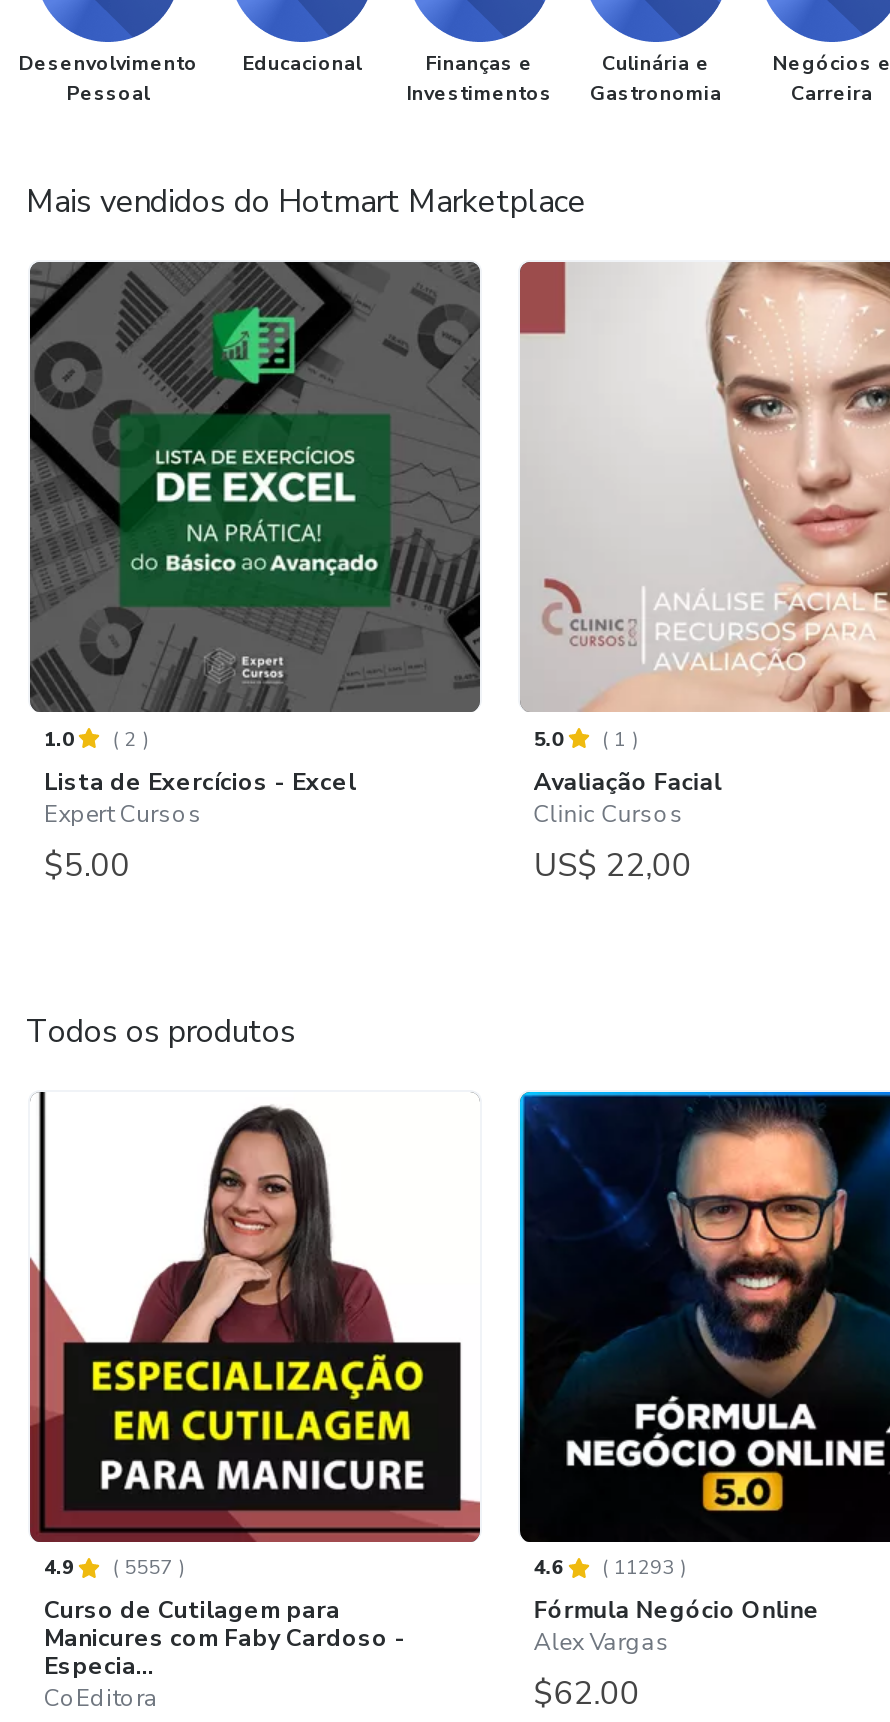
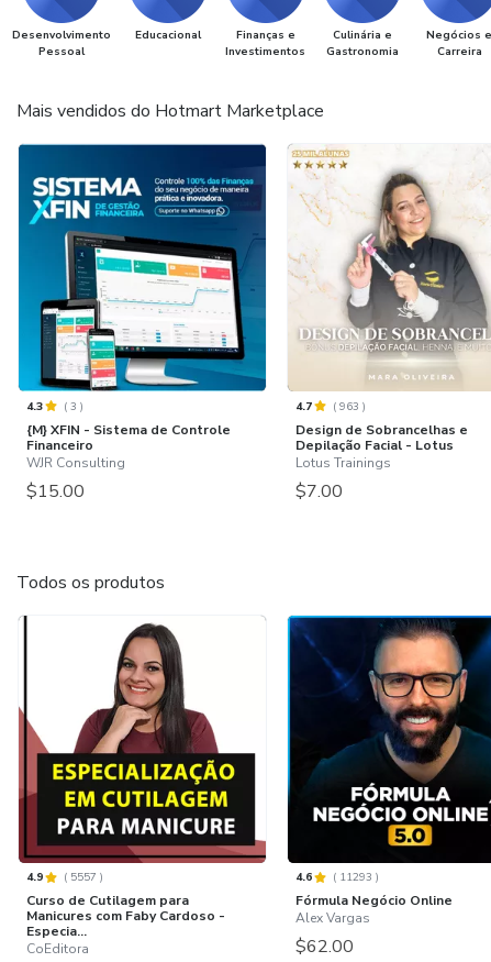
[28,260,482,888] [image] | 1.0 | (2) | Lista de Exercícios - Excel | Expert Cursos | $5.00 -> [18,143,267,503] [image] | 4.3 | (3) | {M} XFIN - Sistema de Controle | Financeiro | WJR Consulting | $15.00
[518,260,884,888] [image] | 5.0 | (1) | Avaliação Facial | Clinic Cursos | US$ 22,00 -> [288,148,488,503] [image] | 4.7 | (963) | Design de Sobrancelhas e | Depilação Facial - Lotus | Lotus Trainings | $7.00

